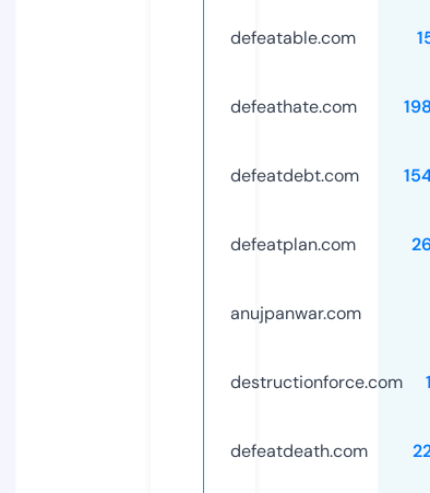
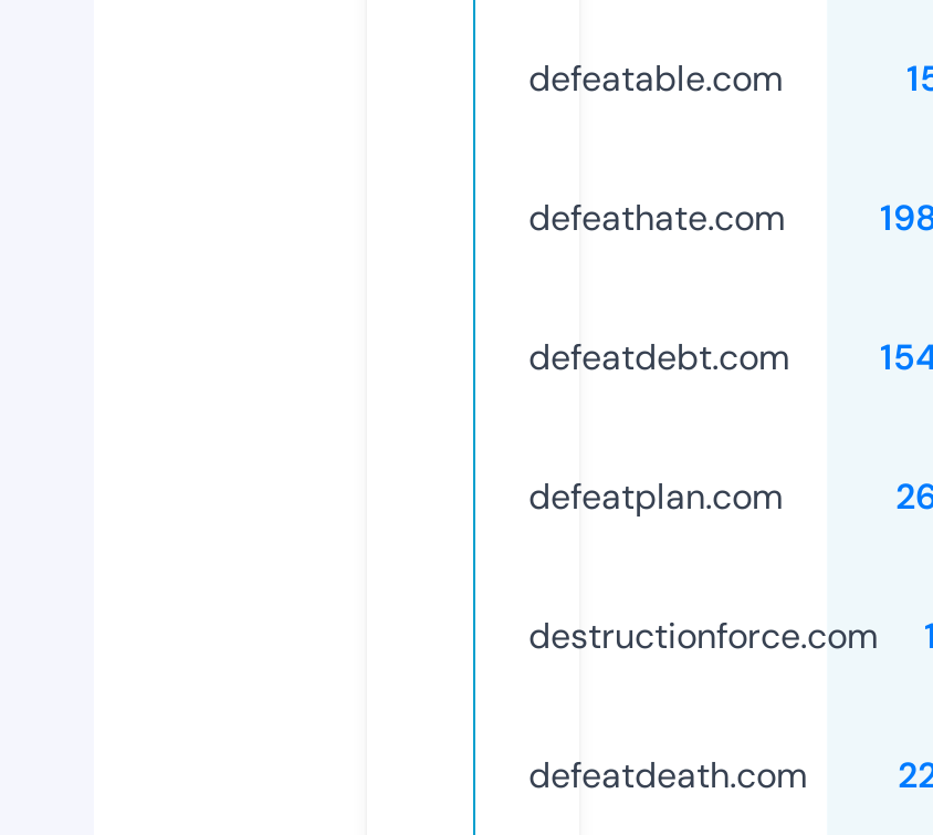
[230,301,361,324] anujpanwar.com -> none

